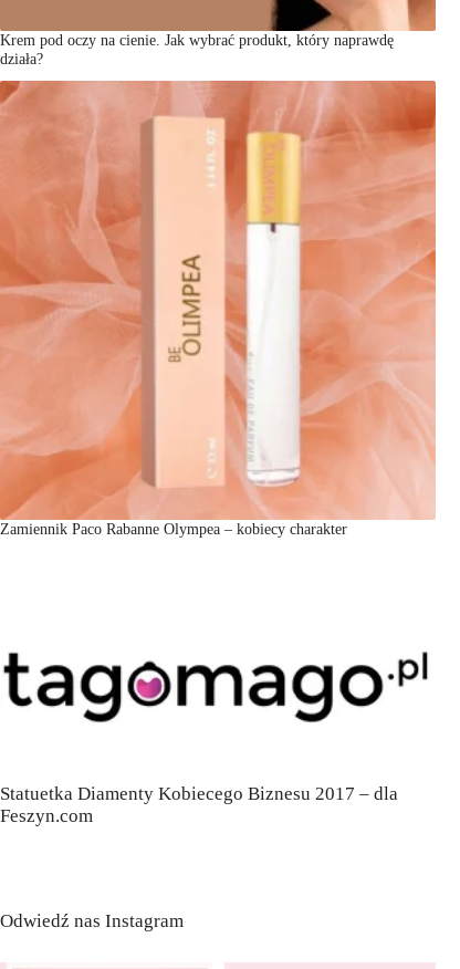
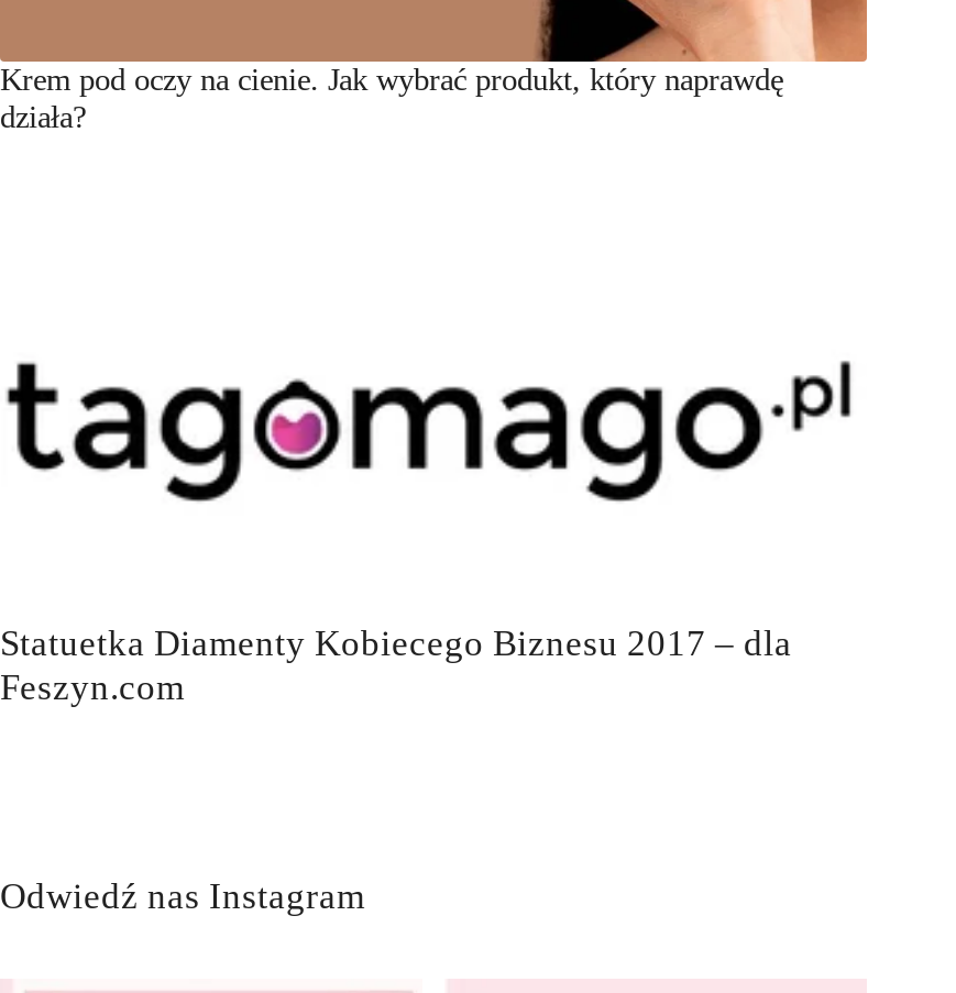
[0,80,436,538] [image] | Zamiennik Paco Rabanne Olympea – kobiecy charakter -> none

